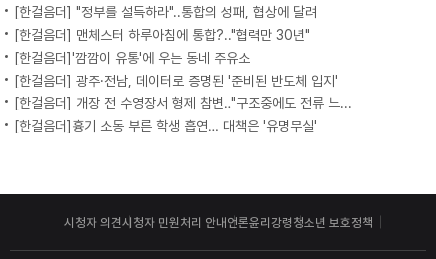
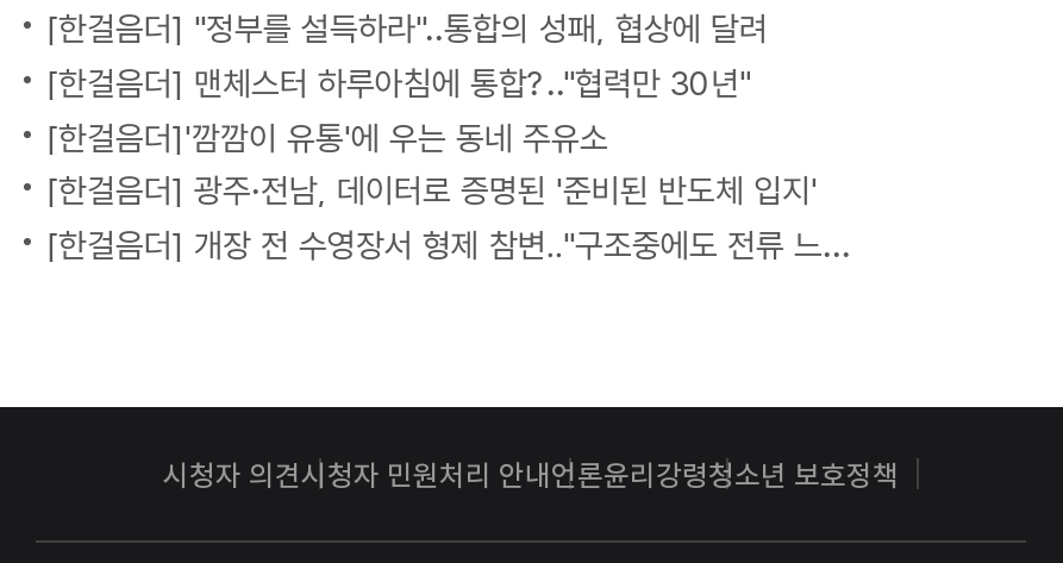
[14,118,317,134] [한걸음더]흉기 소동 부른 학생 흡연… 대책은 '유명무실' -> none

